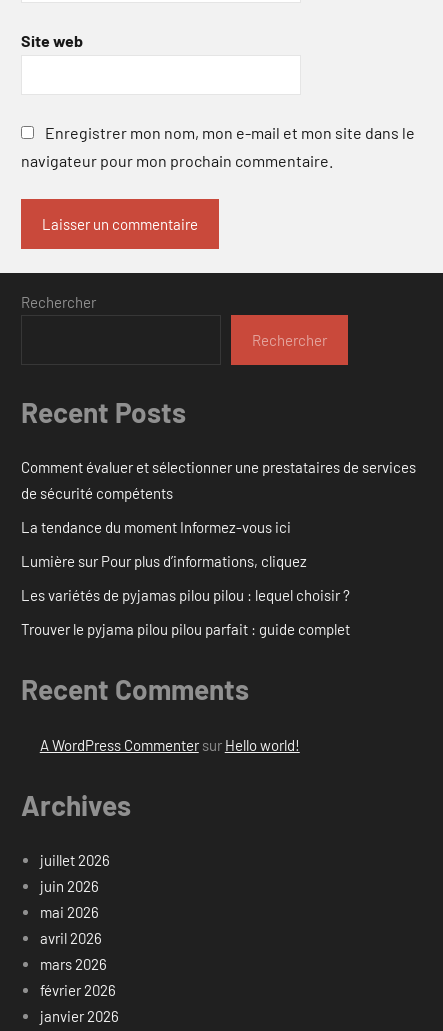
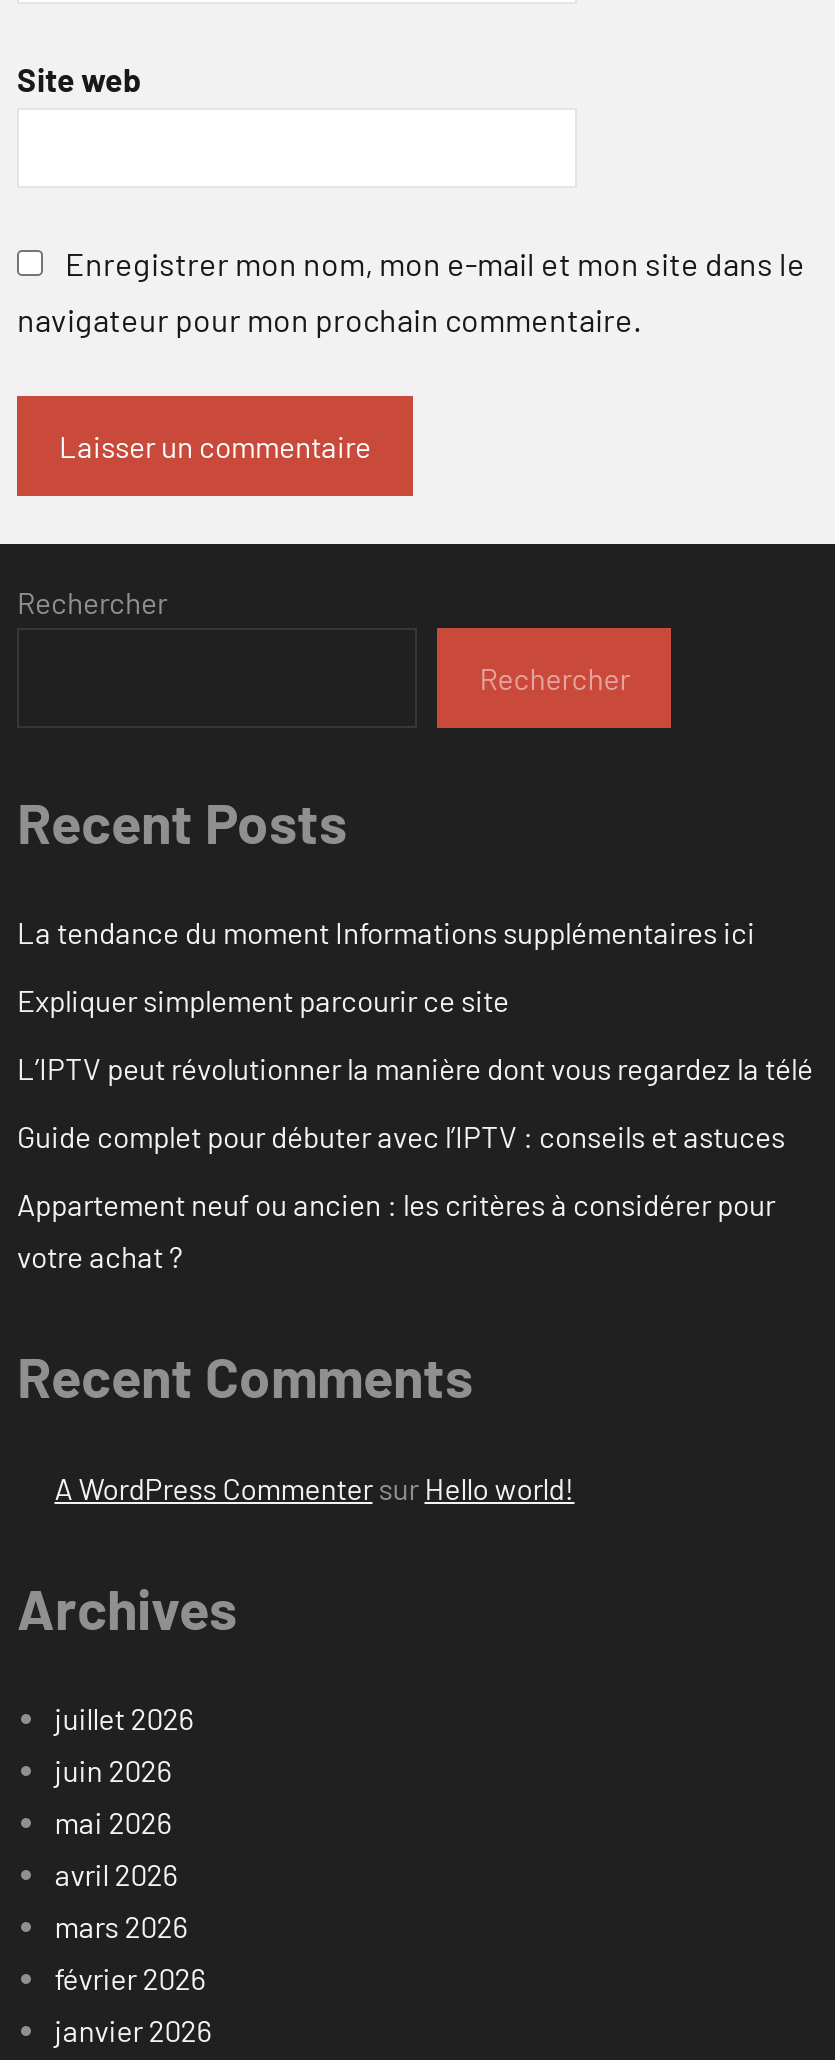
[21,458,416,502] Comment évaluer et sélectionner une prestataires de services | de sécurité compétents -> [17,915,755,951] La tendance du moment Informations supplémentaires ici
[21,518,291,536] La tendance du moment Informez-vous ici -> [17,983,509,1019] Expliquer simplement parcourir ce site
[21,552,307,570] Lumière sur Pour plus d’informations, cliquez -> [17,1051,813,1087] L’IPTV peut révolutionner la manière dont vous regardez la télé
[21,586,350,604] Les variétés de pyjamas pilou pilou : lequel choisir ? -> [17,1119,785,1155] Guide complet pour débuter avec l’IPTV : conseils et astuces
[21,620,350,638] Trouver le pyjama pilou pilou parfait : guide complet -> [17,1187,775,1275] Appartement neuf ou ancien : les critères à considérer pour | votre achat ?

